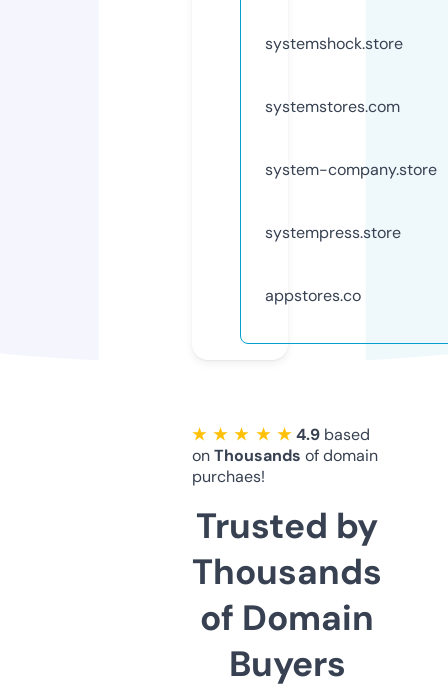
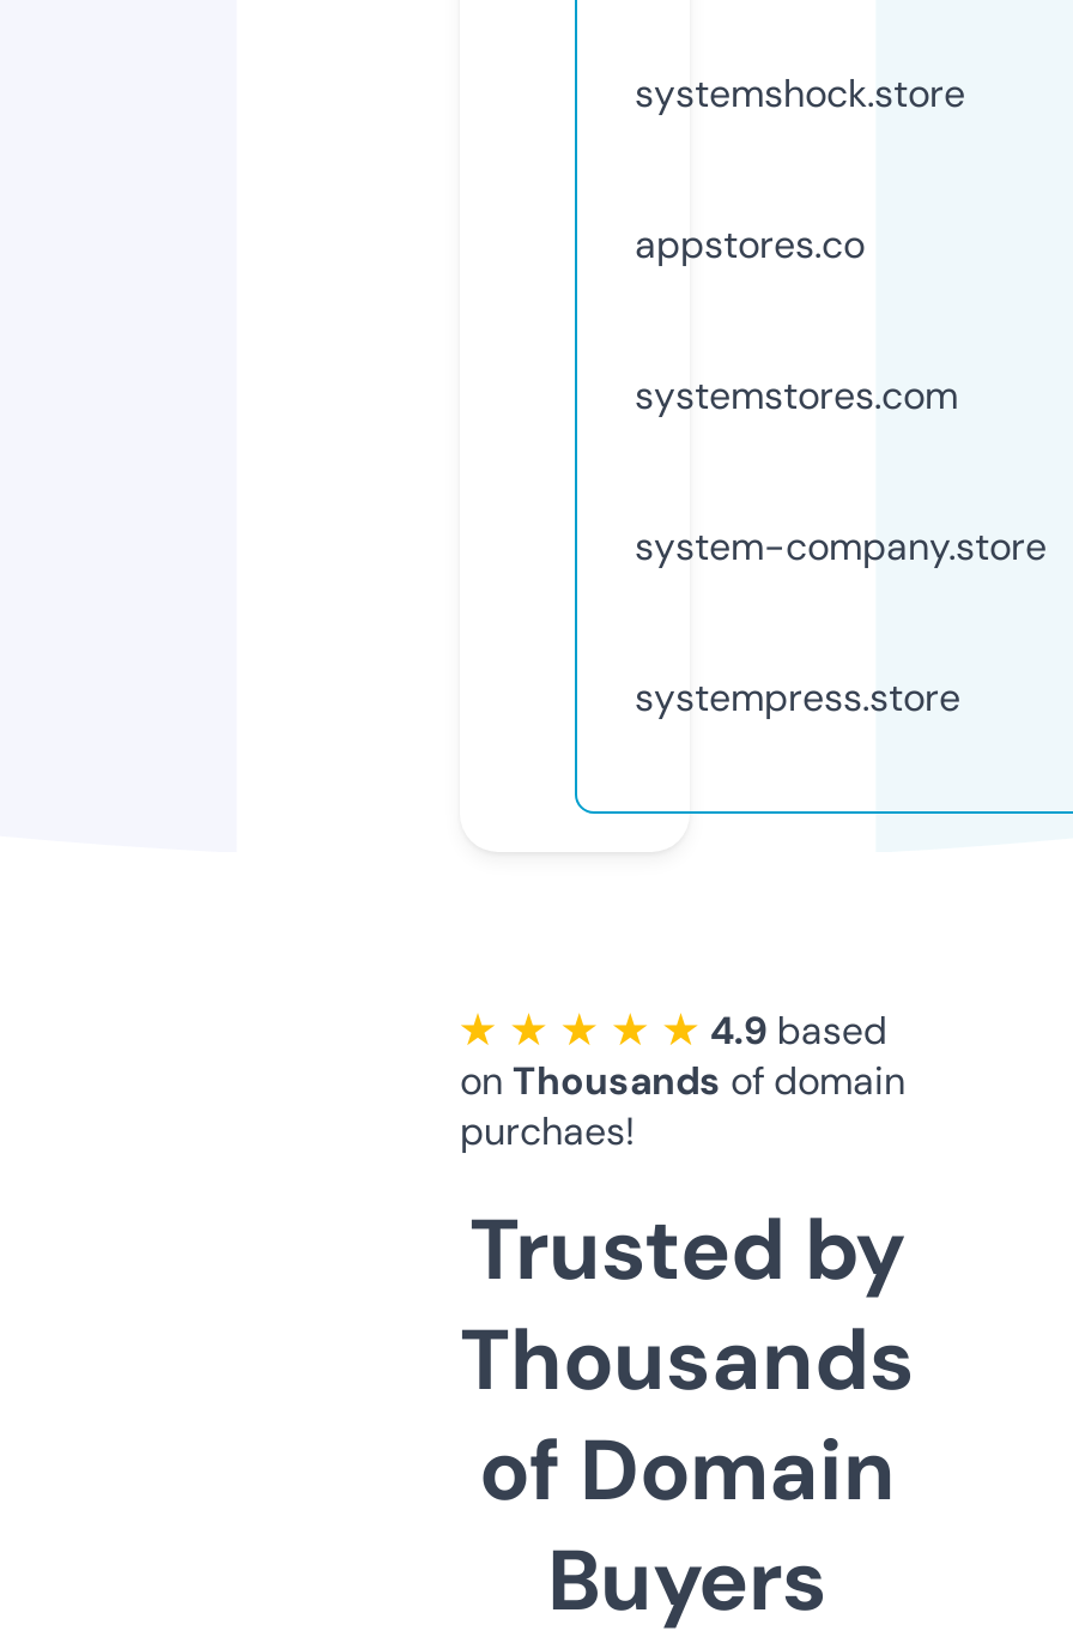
moved [265,96,437,243] -> [635,370,1047,722]: systemstores.com | system-company.store | systempress.store
moved [265,285,361,306] -> [635,219,865,269]: appstores.co

